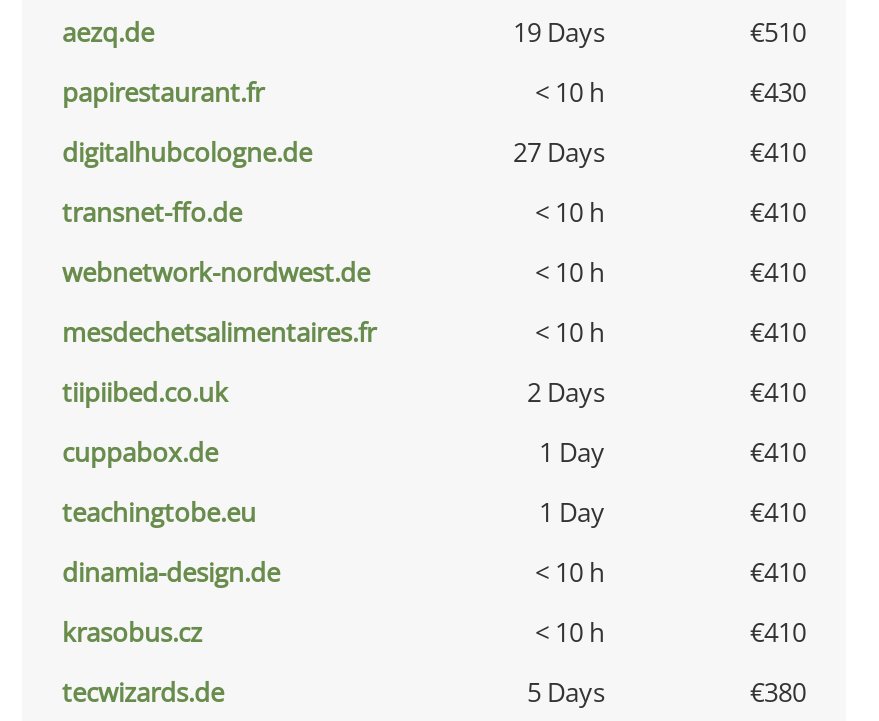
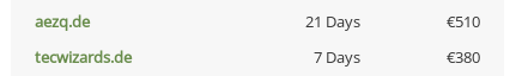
[513,14,605,50] 19 Days -> [305,11,360,32] 21 Days
[62,74,806,650] papirestaurant.fr | < 10 h | €430 | digitalhubcologne.de | 27 Days | €410 | transnet-ffo.de | < 10 h | €410 | webnetwork-nordwest.de | < 10 h | €410 | mesdechetsalimentaires.fr | < 10 h | €410 | tiipiibed.co.uk | 2 Days | €410 | cuppabox.de | 1 Day | €410 | teachingtobe.eu | 1 Day | €410 | dinamia-design.de | < 10 h | €410 | krasobus.cz | < 10 h | €410 -> none
[527,674,605,710] 5 Days -> [313,46,360,68] 7 Days

